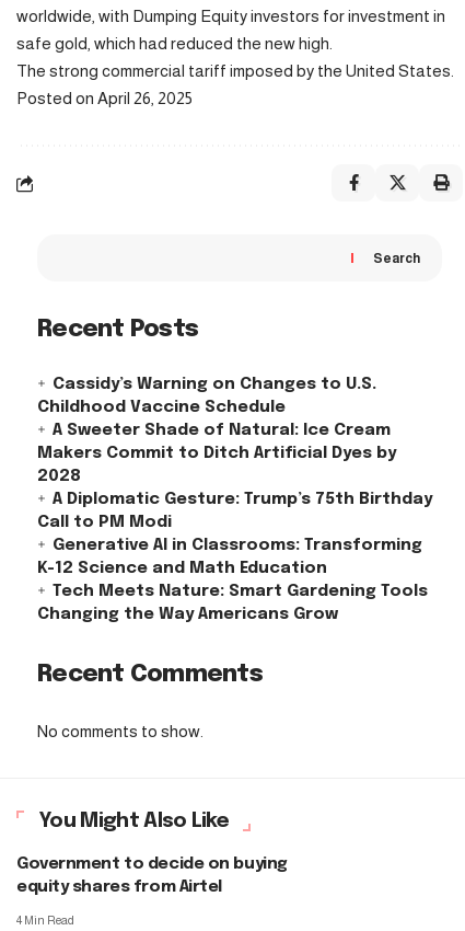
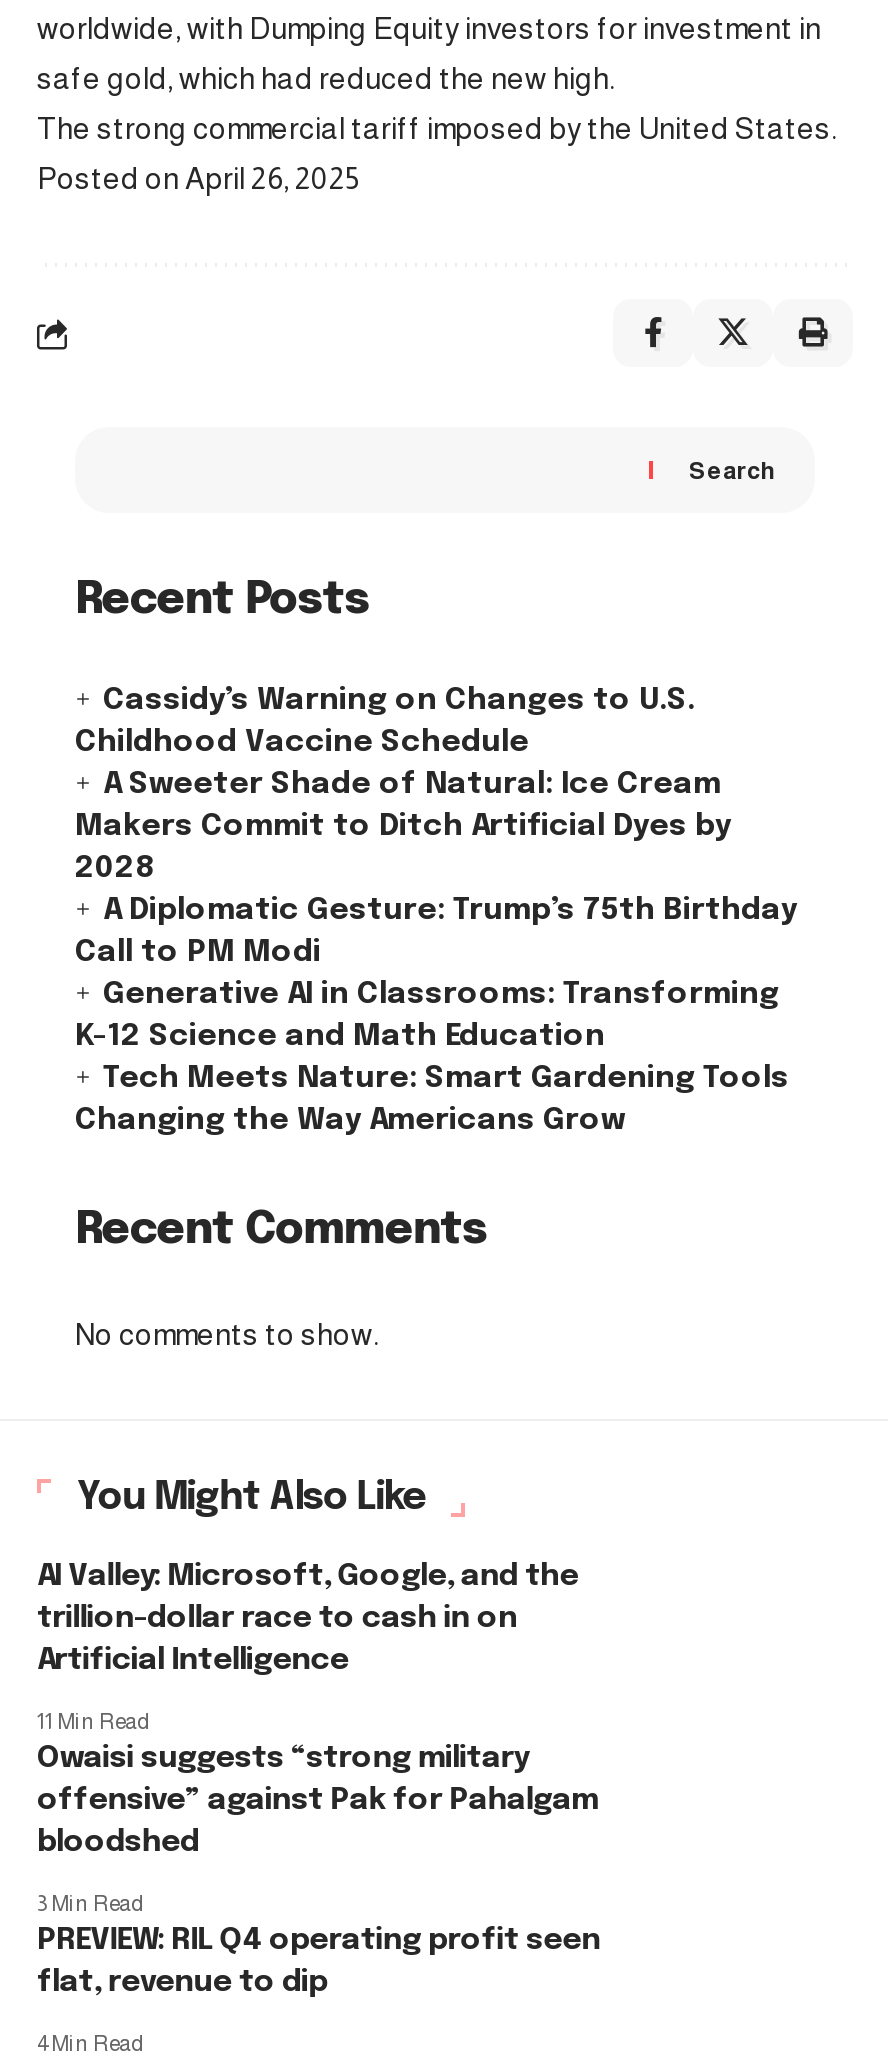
[16,855,288,896] Government to decide on buying | equity shares from Airtel -> [37,1561,600,1999] AI Valley: Microsoft, Google, and the | trillion-dollar race to cash in on | Artificial Intelligence | 11 Min Read | Owaisi suggests “strong military | offensive” against Pak for Pahalgam | bloodshed | 3 Min Read | PREVIEW: RIL Q4 operating profit seen | flat, revenue to dip

